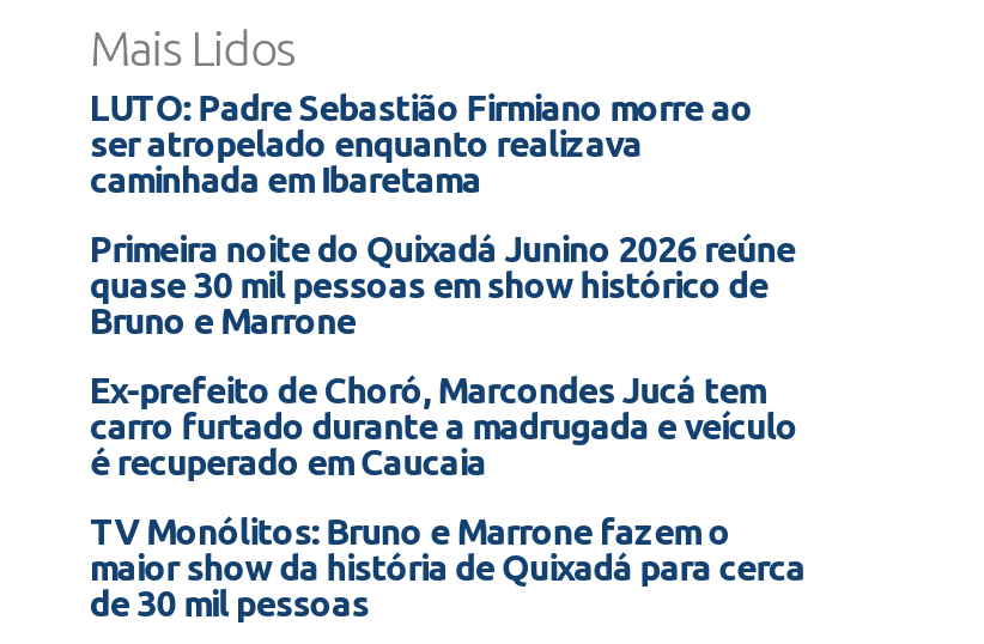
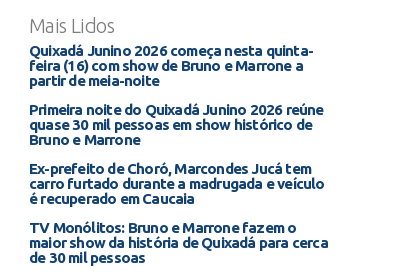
[90,87,752,200] LUTO: Padre Sebastião Firmiano morre ao | ser atropelado enquanto realizava | caminhada em Ibaretama -> [29,42,313,89] Quixadá Junino 2026 começa nesta quinta- | feira (16) com show de Bruno e Marrone a | partir de meia-noite

